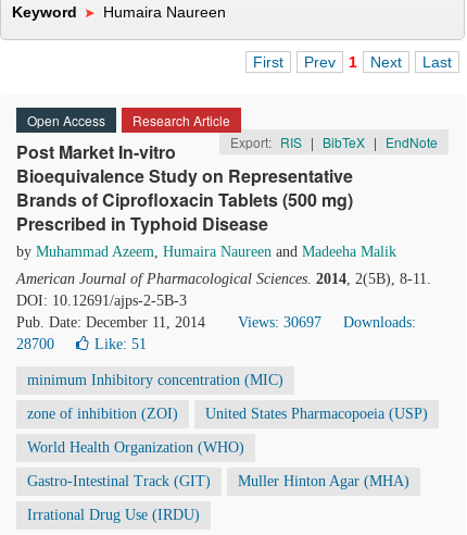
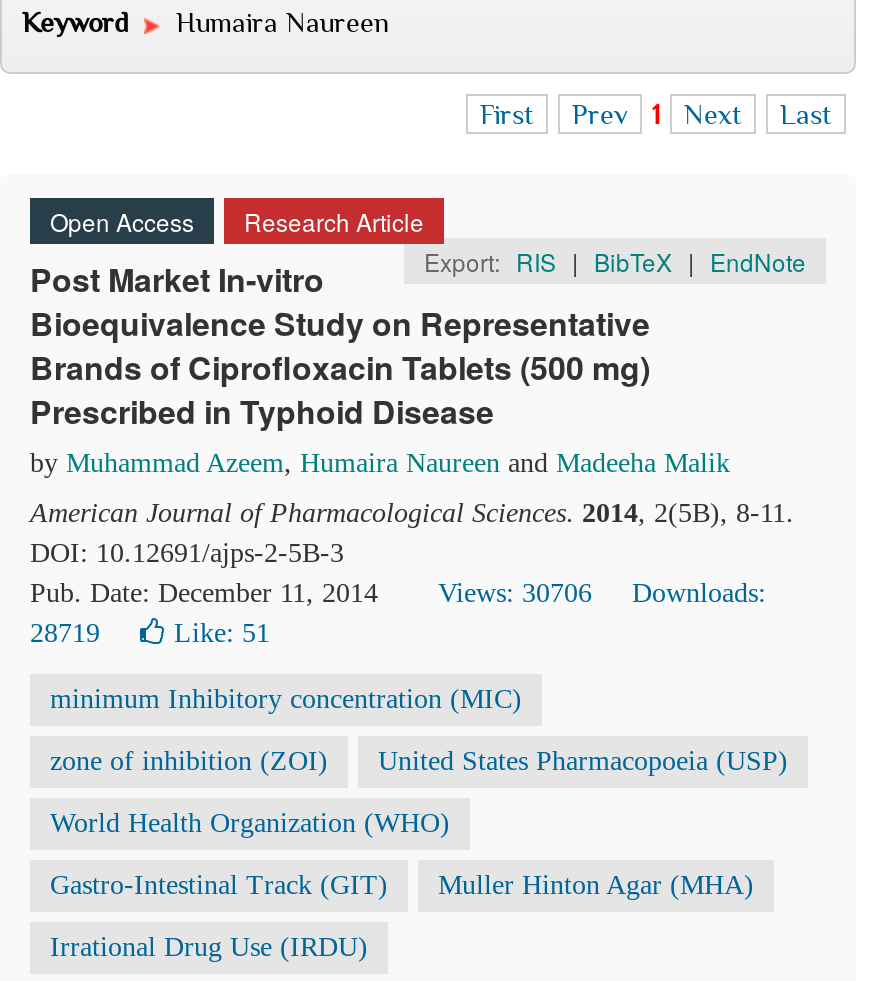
[16,314,416,331] Pub. Date: December 11, 2014 Views: 30697 Downloads: -> [30,578,766,608] Pub. Date: December 11, 2014 Views: 30706 Downloads:
[16,336,54,352] 28700 -> [30,618,100,648] 28719

